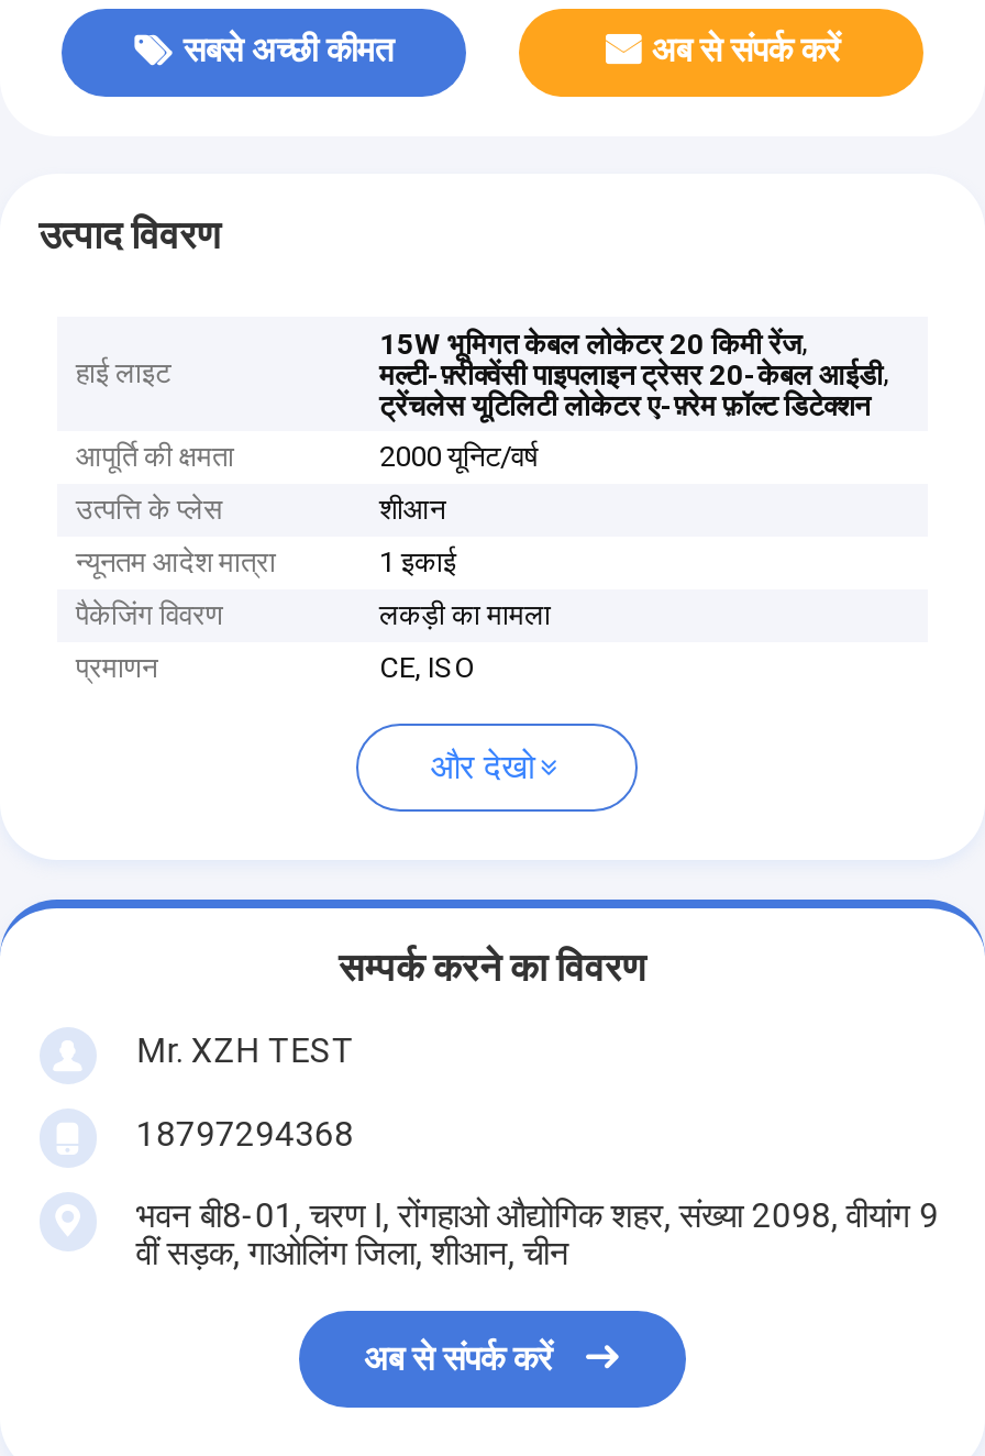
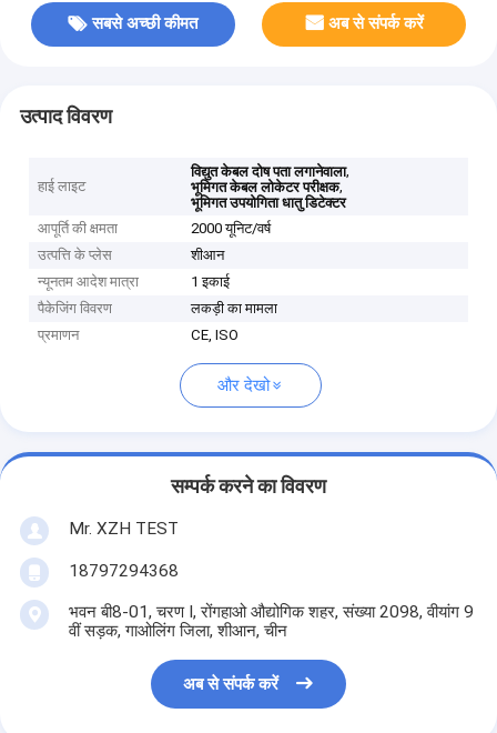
[379,326,889,423] 15W भूमिगत केबल लोकेटर 20 किमी रेंज, | मल्टी-फ़्रीक्वेंसी पाइपलाइन ट्रेसर 20-केबल आईडी, | ट्रेंचलेस यूटिलिटी लोकेटर ए-फ़्रेम फ़ॉल्ट डिटेक्शन -> [191,162,350,211] विद्युत केबल दोष पता लगानेवाला, | भूमिगत केबल लोकेटर परीक्षक, | भूमिगत उपयोगिता धातु डिटेक्टर

